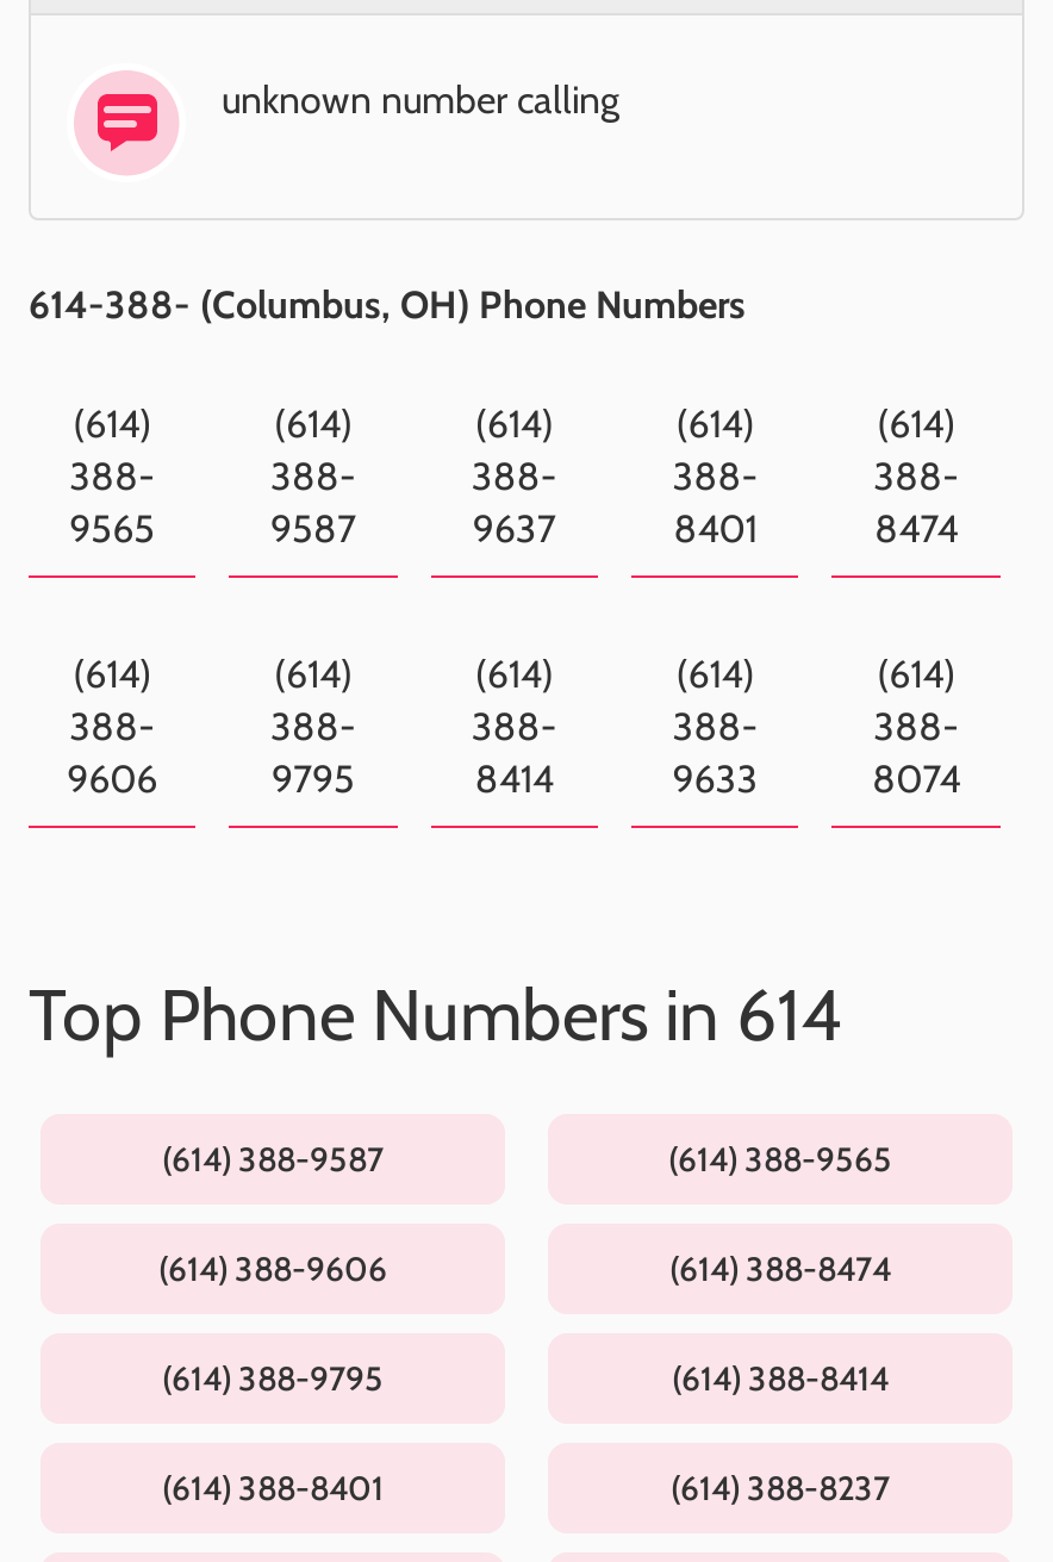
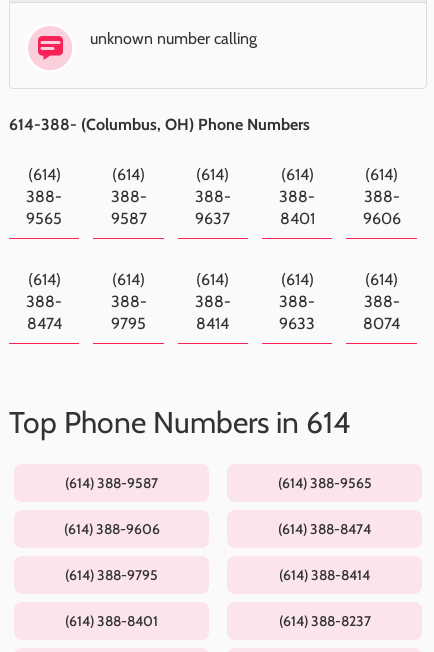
[875,506,958,552] 8474 -> [363,209,401,228] 9606
[67,757,158,802] 9606 -> [27,314,62,333] 8474

